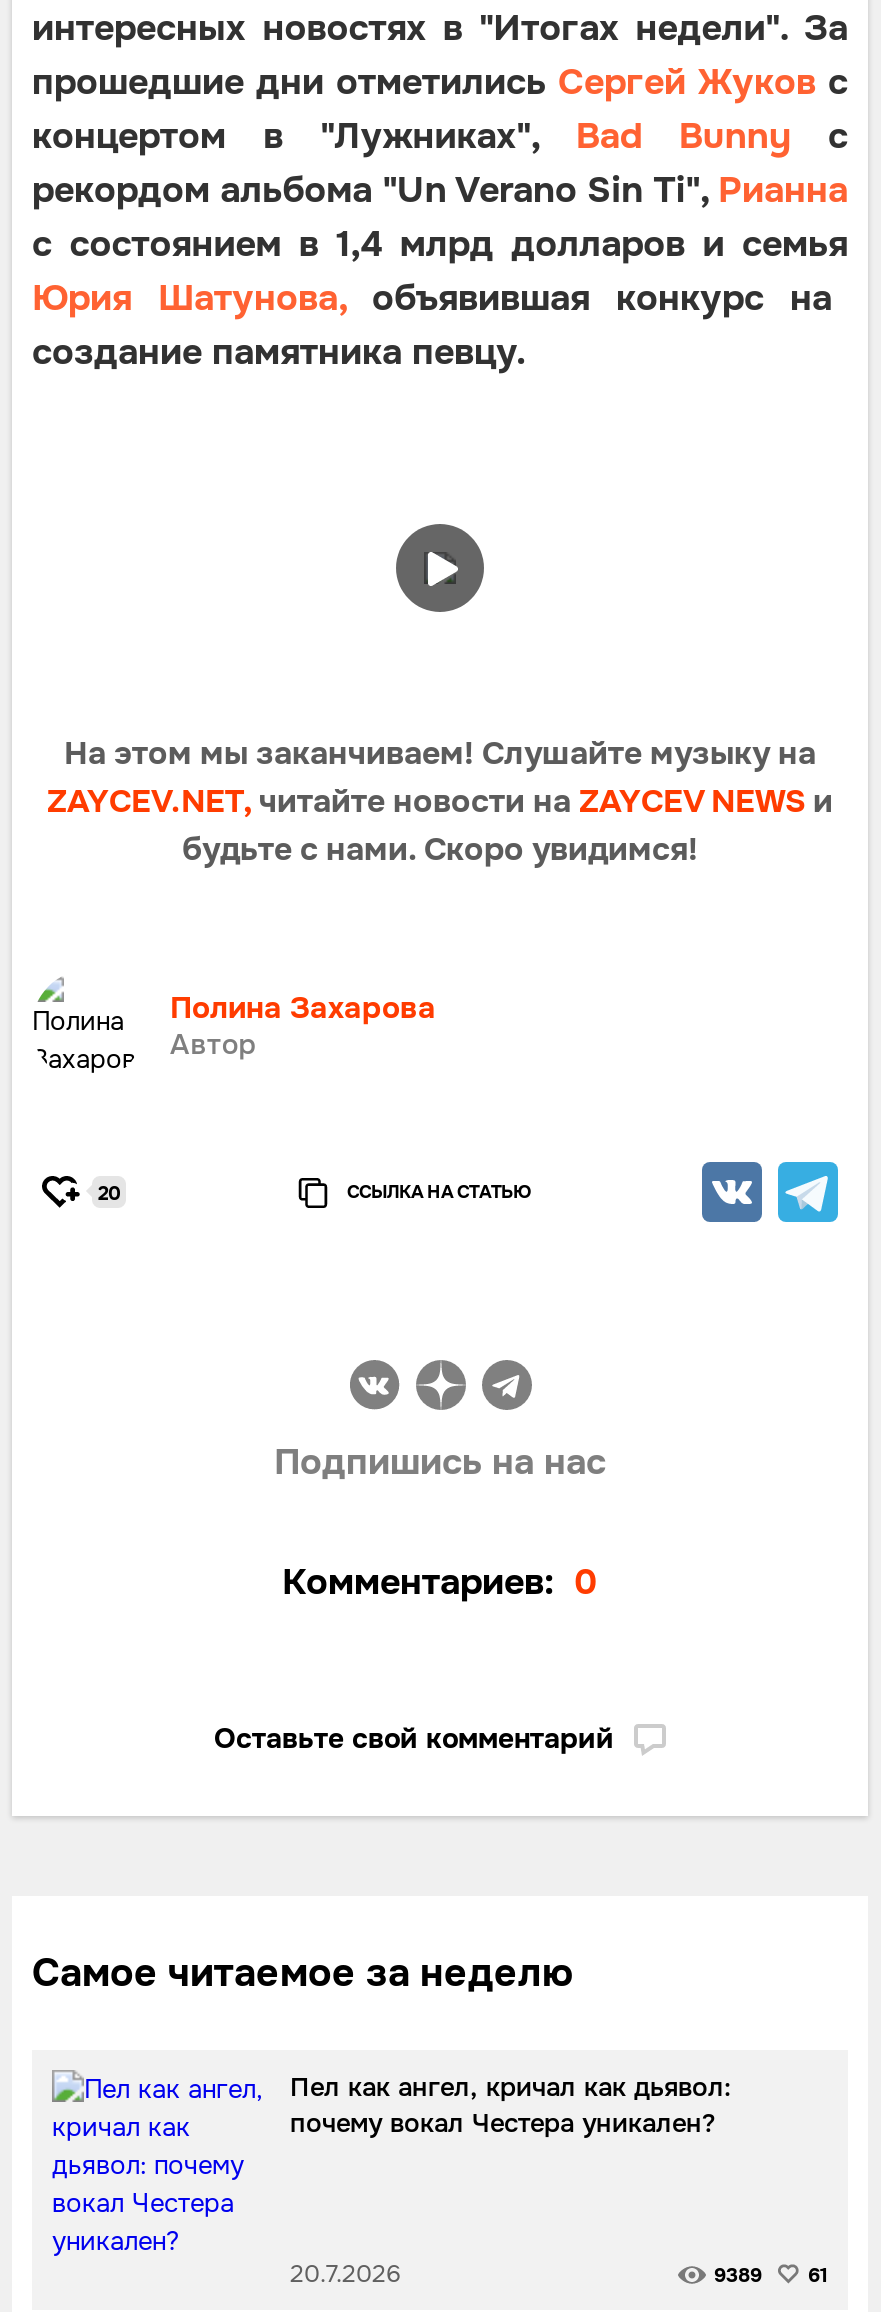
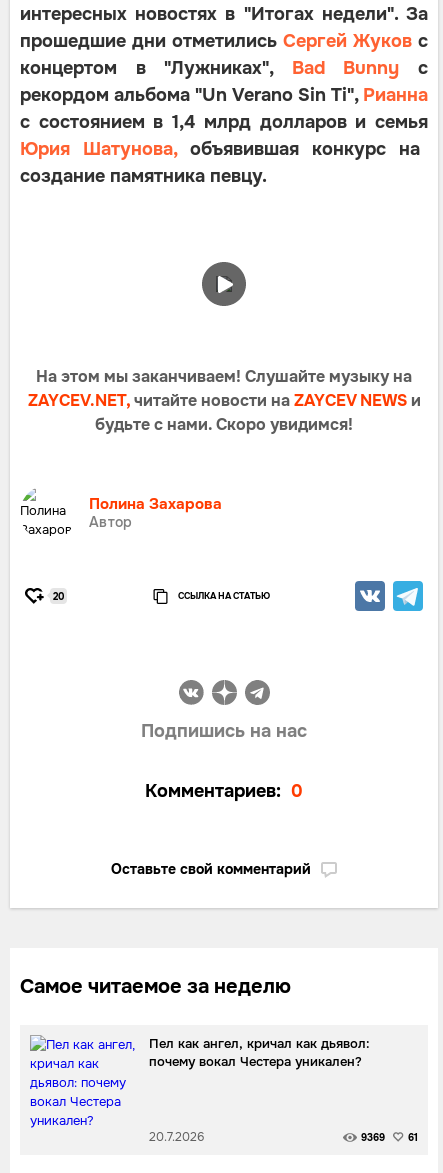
[714,2261,828,2287] 9389 61 -> [361,1130,418,1143] 9369 61

